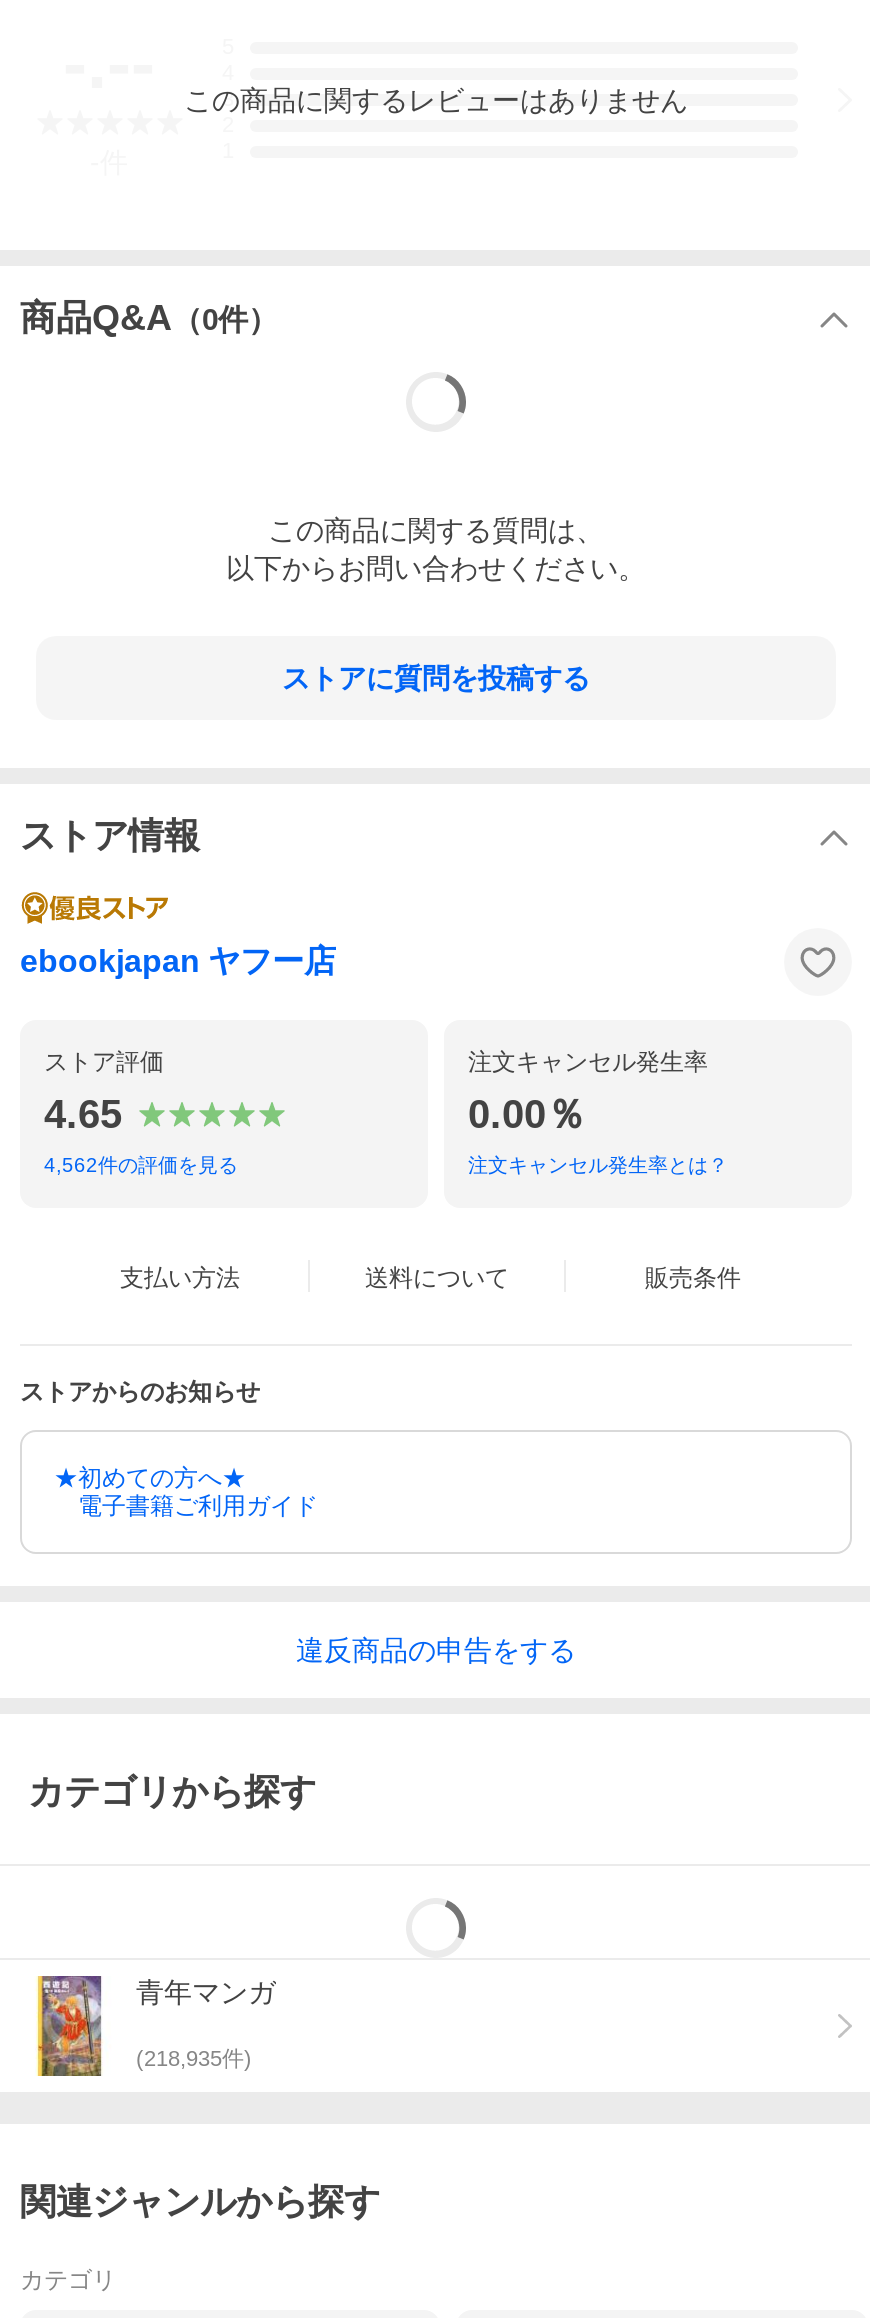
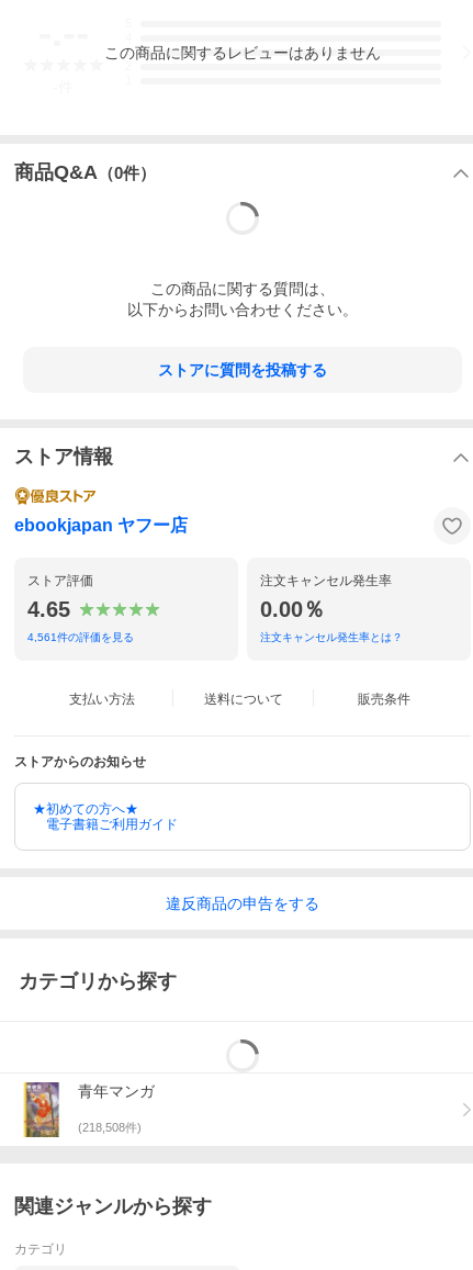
[44,1154,238,1176] 4,562件の評価を見る -> [27,631,134,643] 4,561件の評価を見る
[136,2046,252,2070] (218,935件) -> [78,1121,142,1134] (218,508件)

